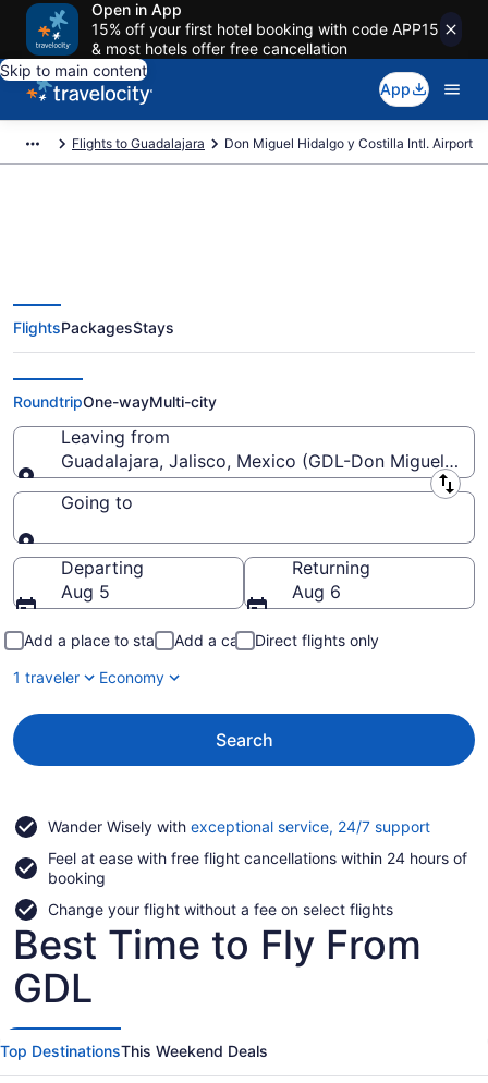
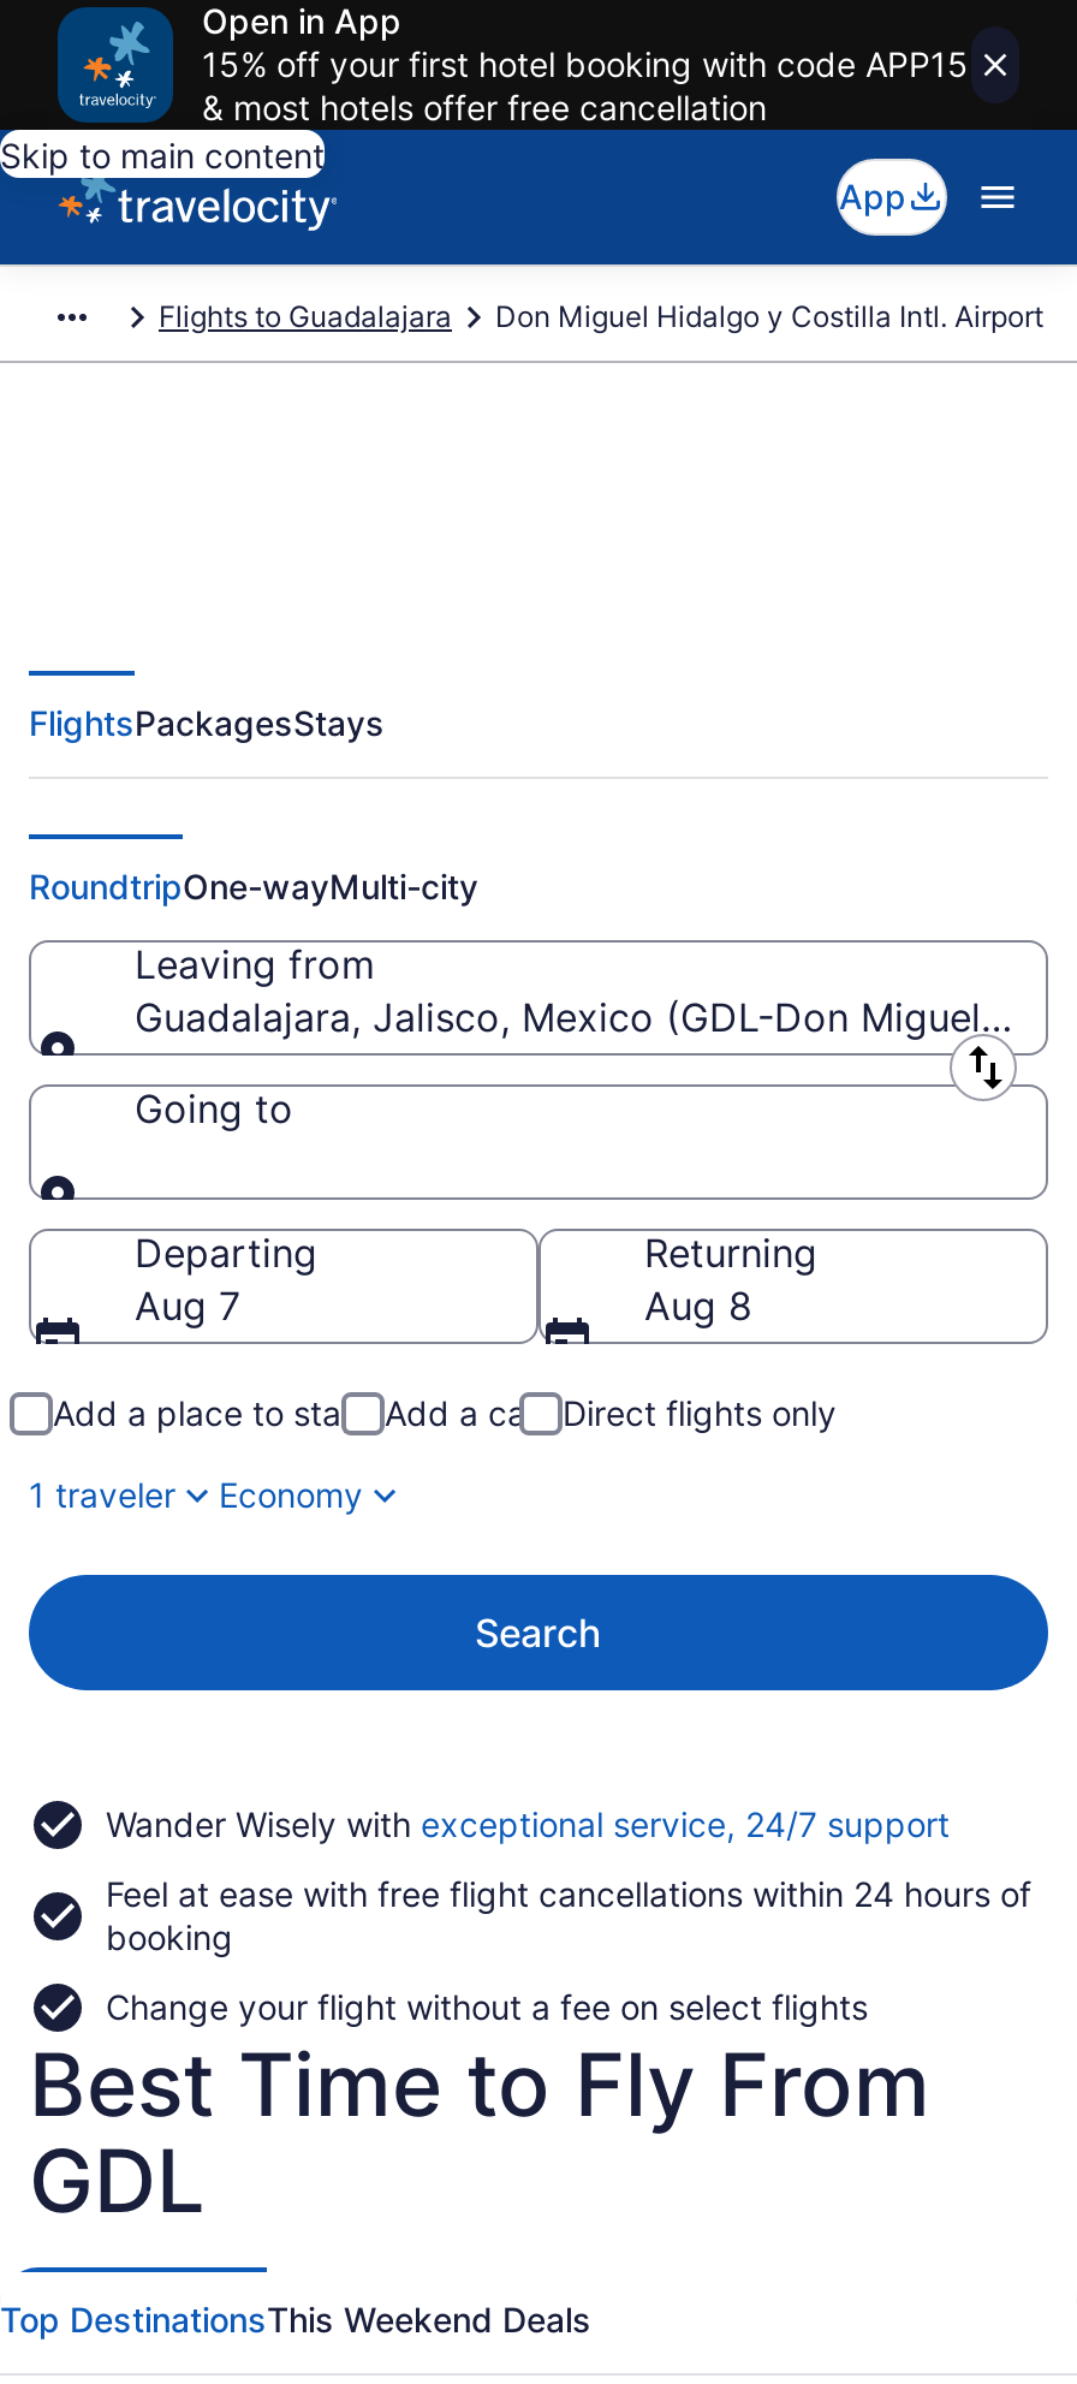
[61,581,110,603] Aug 5 -> [135,1282,240,1330] Aug 7
[292,581,341,603] Aug 6 -> [644,1282,752,1330] Aug 8

